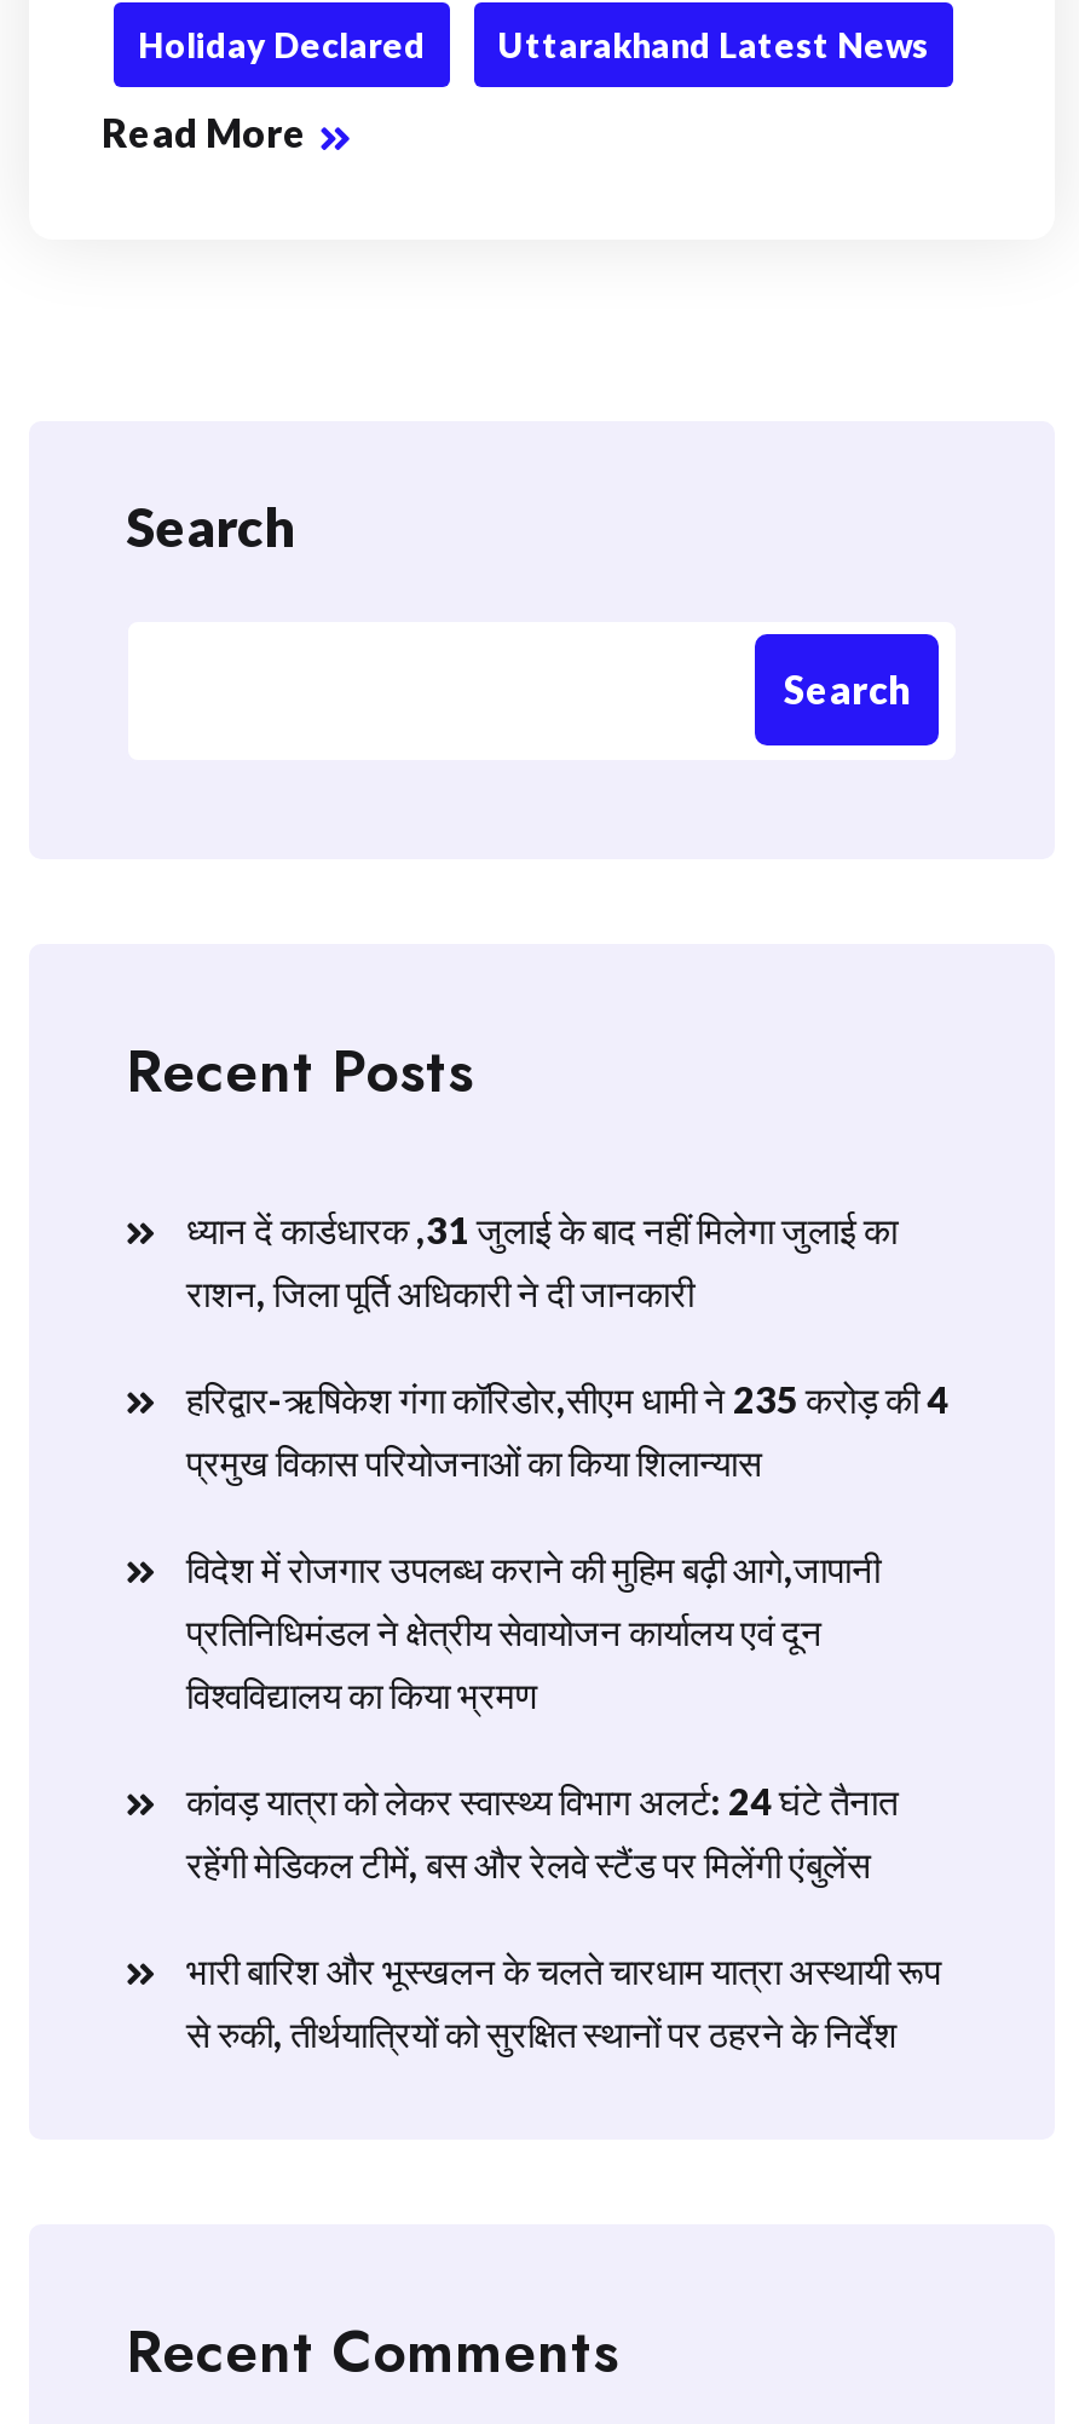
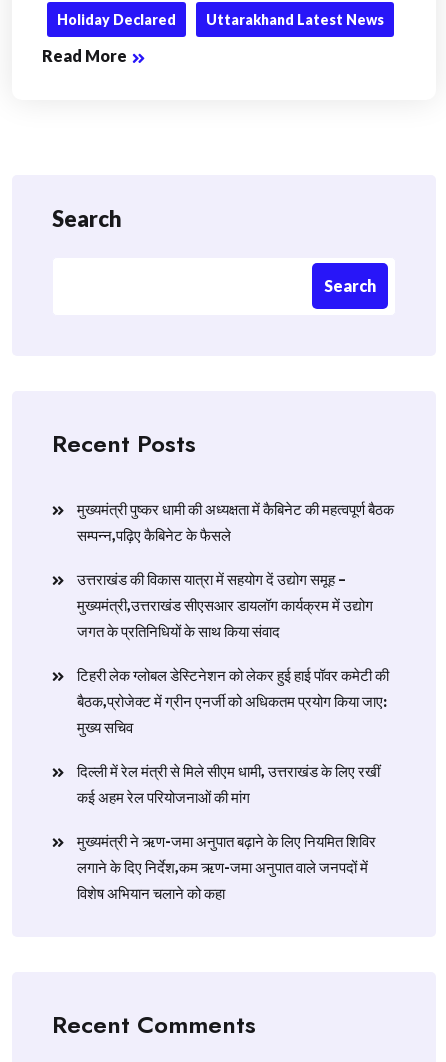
[186,1208,898,1314] ध्यान दें कार्डधारक ,31 जुलाई के बाद नहीं मिलेगा जुलाई का | राशन, जिला पूर्ति अधिकारी ने दी जानकारी -> [77,500,394,544] मुख्यमंत्री पुष्कर धामी की अध्यक्षता में कैबिनेट की महत्वपूर्ण बैठक | सम्पन्न,पढ़िए कैबिनेट के फैसले
[186,1377,948,1483] हरिद्वार-ऋषिकेश गंगा कॉरिडोर,सीएम धामी ने 235 करोड़ की 4 | प्रमुख विकास परियोजनाओं का किया शिलान्यास -> [77,570,373,640] उत्तराखंड की विकास यात्रा में सहयोग दें उद्योग समूह – | मुख्यमंत्री,उत्तराखंड सीएसआर डायलॉग कार्यक्रम में उद्योग | जगत के प्रतिनिधियों के साथ किया संवाद
[186,1546,881,1716] विदेश में रोजगार उपलब्ध कराने की मुहिम बढ़ी आगे,जापानी | प्रतिनिधिमंडल ने क्षेत्रीय सेवायोजन कार्यालय एवं दून | विश्वविद्यालय का किया भ्रमण -> [77,666,389,736] टिहरी लेक ग्लोबल डेस्टिनेशन को लेकर हुई हाई पॉवर कमेटी की | बैठक,प्रोजेक्ट में ग्रीन एनर्जी को अधिकतम प्रयोग किया जाए: | मुख्य सचिव
[186,1779,898,1885] कांवड़ यात्रा को लेकर स्वास्थ्य विभाग अलर्ट: 24 घंटे तैनात | रहेंगी मेडिकल टीमें, बस और रेलवे स्टैंड पर मिलेंगी एंबुलेंस -> [77,762,380,806] दिल्ली में रेल मंत्री से मिले सीएम धामी, उत्तराखंड के लिए रखीं | कई अहम रेल परियोजनाओं की मांग
[186,1948,941,2055] भारी बारिश और भूस्खलन के चलते चारधाम यात्रा अस्थायी रूप | से रुकी, तीर्थयात्रियों को सुरक्षित स्थानों पर ठहरने के निर्देश -> [77,832,376,902] मुख्यमंत्री ने ऋण-जमा अनुपात बढ़ाने के लिए नियमित शिविर | लगाने के दिए निर्देश,कम ऋण-जमा अनुपात वाले जनपदों में | विशेष अभियान चलाने को कहा

